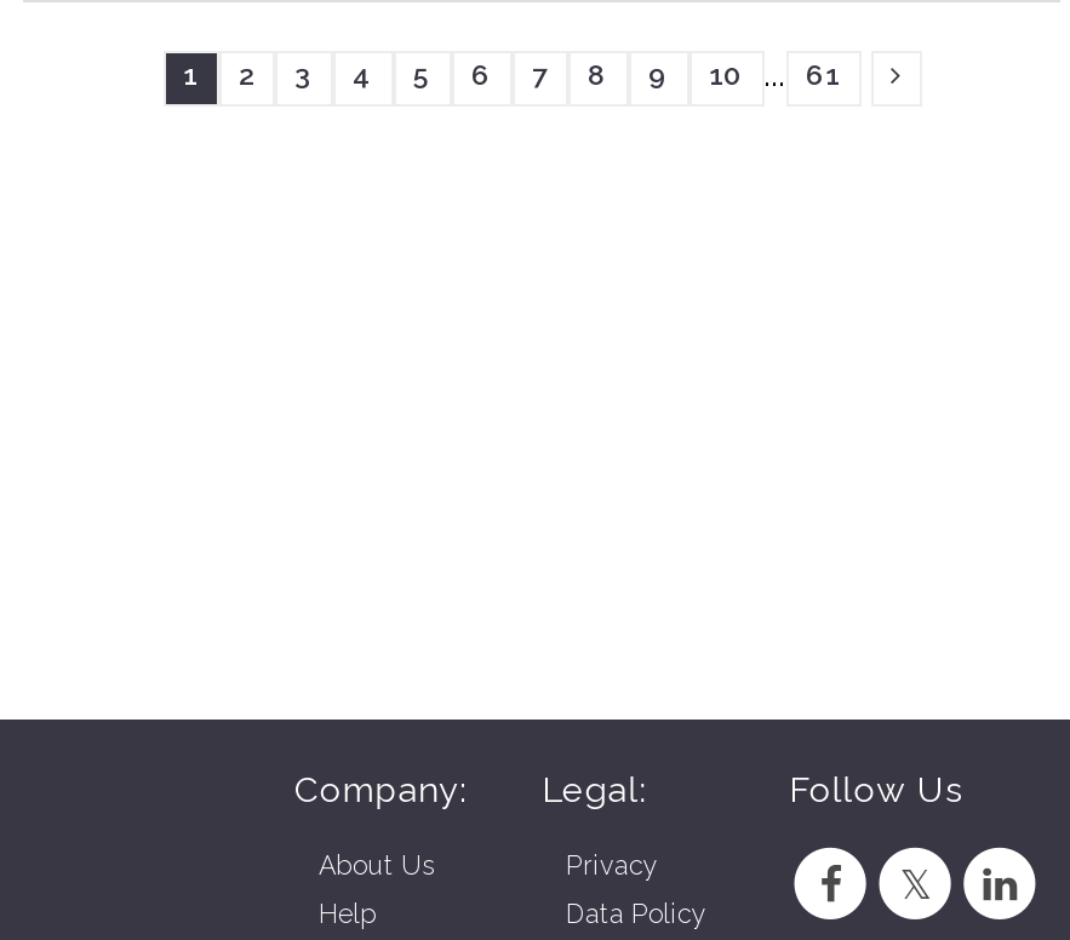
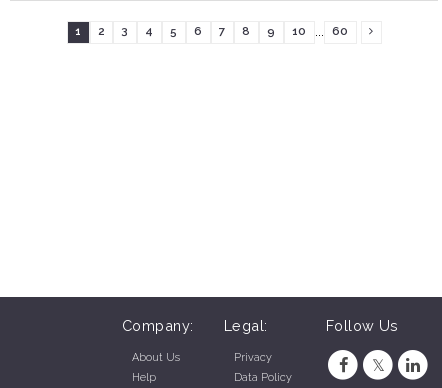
[806,59,840,93] 61 -> [332,24,348,38] 60

